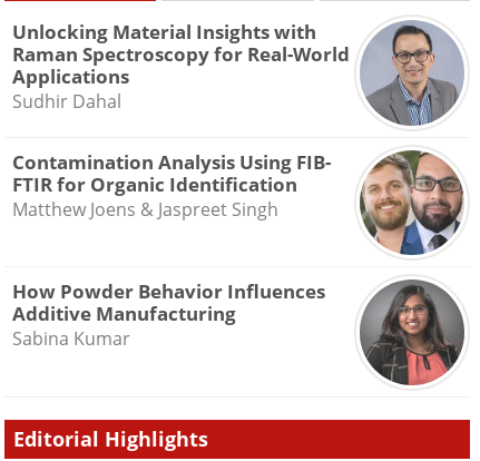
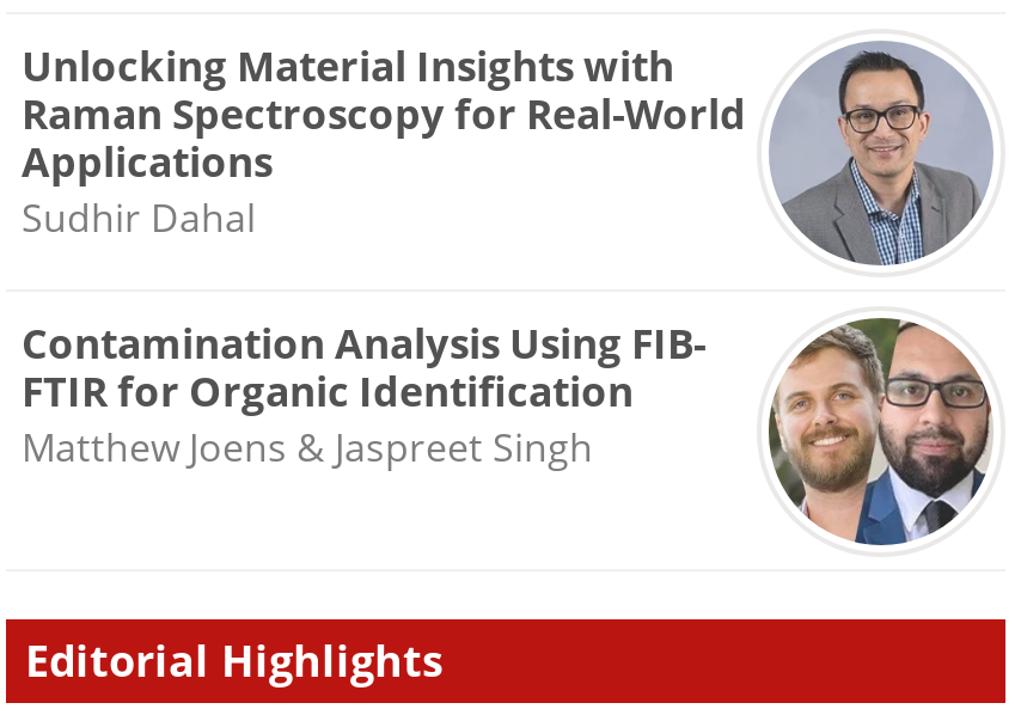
[12,279,464,386] [image] | How Powder Behavior Influences | Additive Manufacturing | Sabina Kumar -> none

